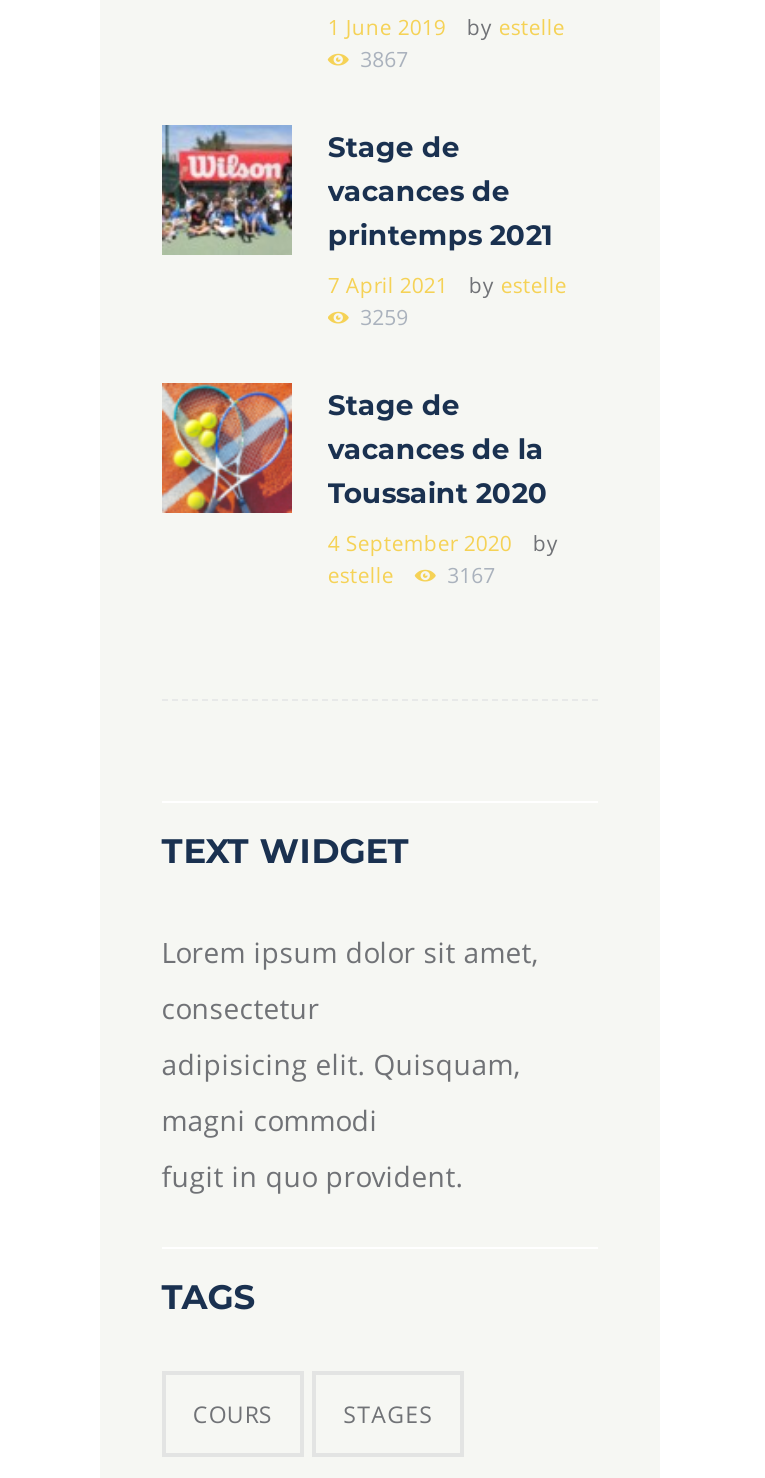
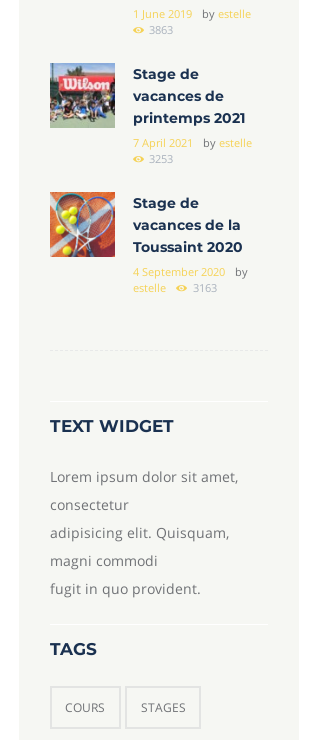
[360,44,408,72] 3867 -> [149,22,173,36] 3863
[360,302,408,330] 3259 -> [149,151,173,165] 3253
[447,560,495,588] 3167 -> [193,280,217,294] 3163

